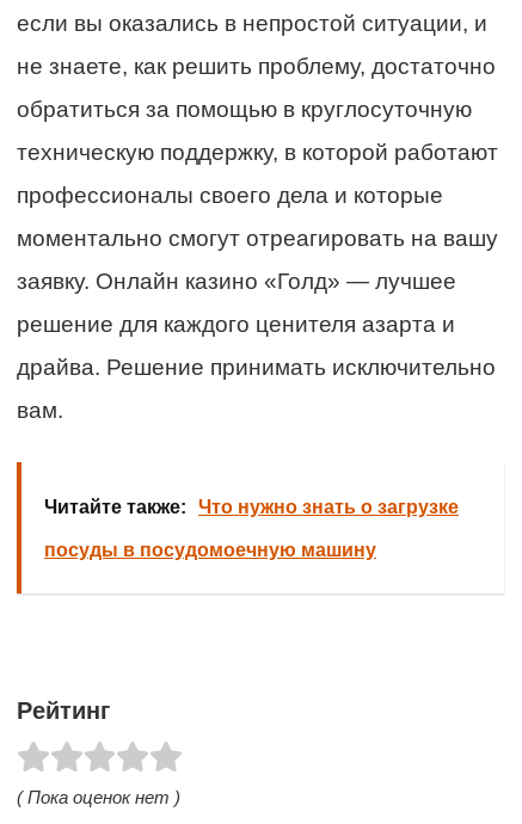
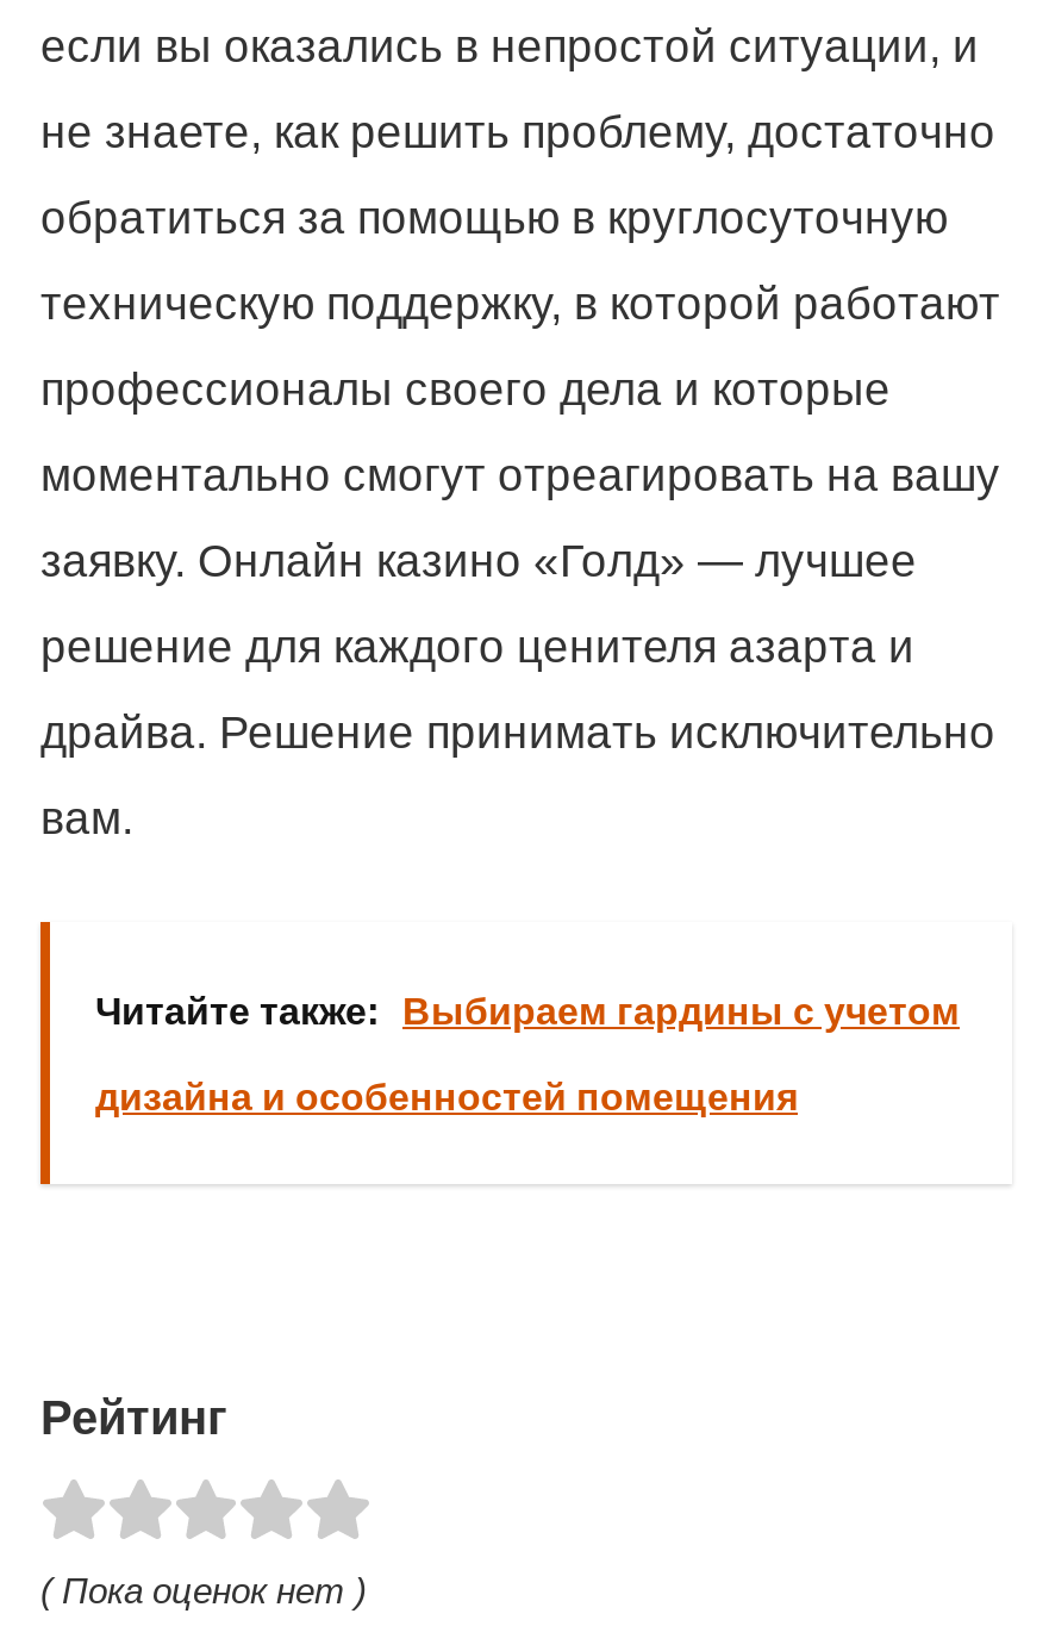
[44,496,459,517] Читайте также: Что нужно знать о загрузке -> [95,990,960,1031] Читайте также: Выбираем гардины с учетом
[44,539,376,560] посуды в посудомоечную машину -> [95,1076,798,1117] дизайна и особенностей помещения

